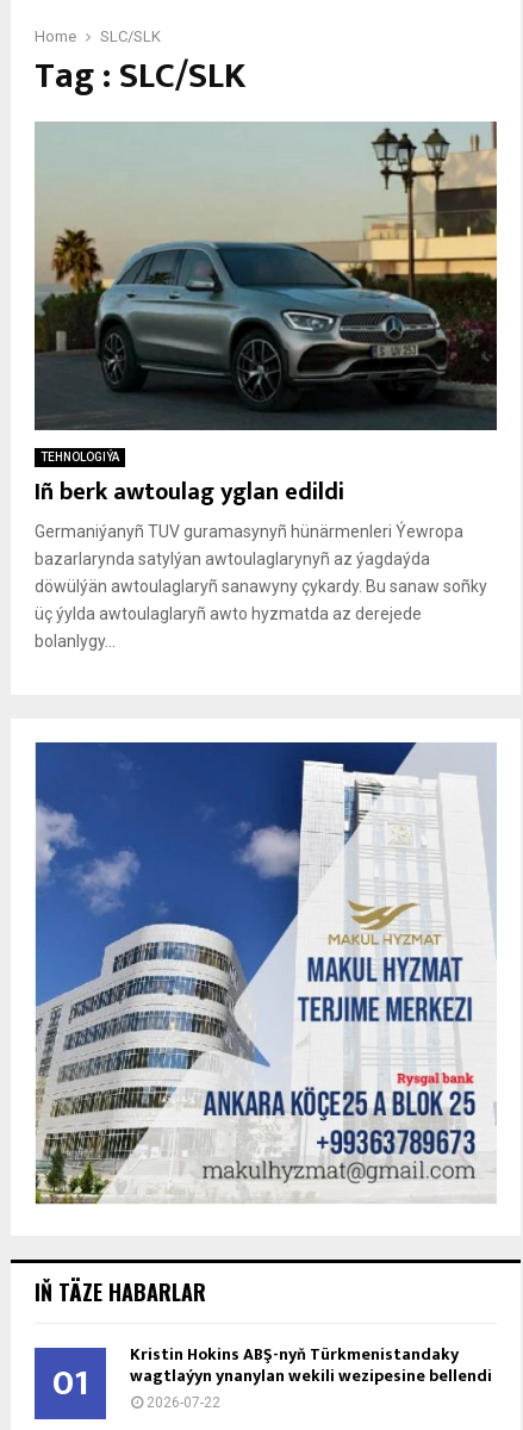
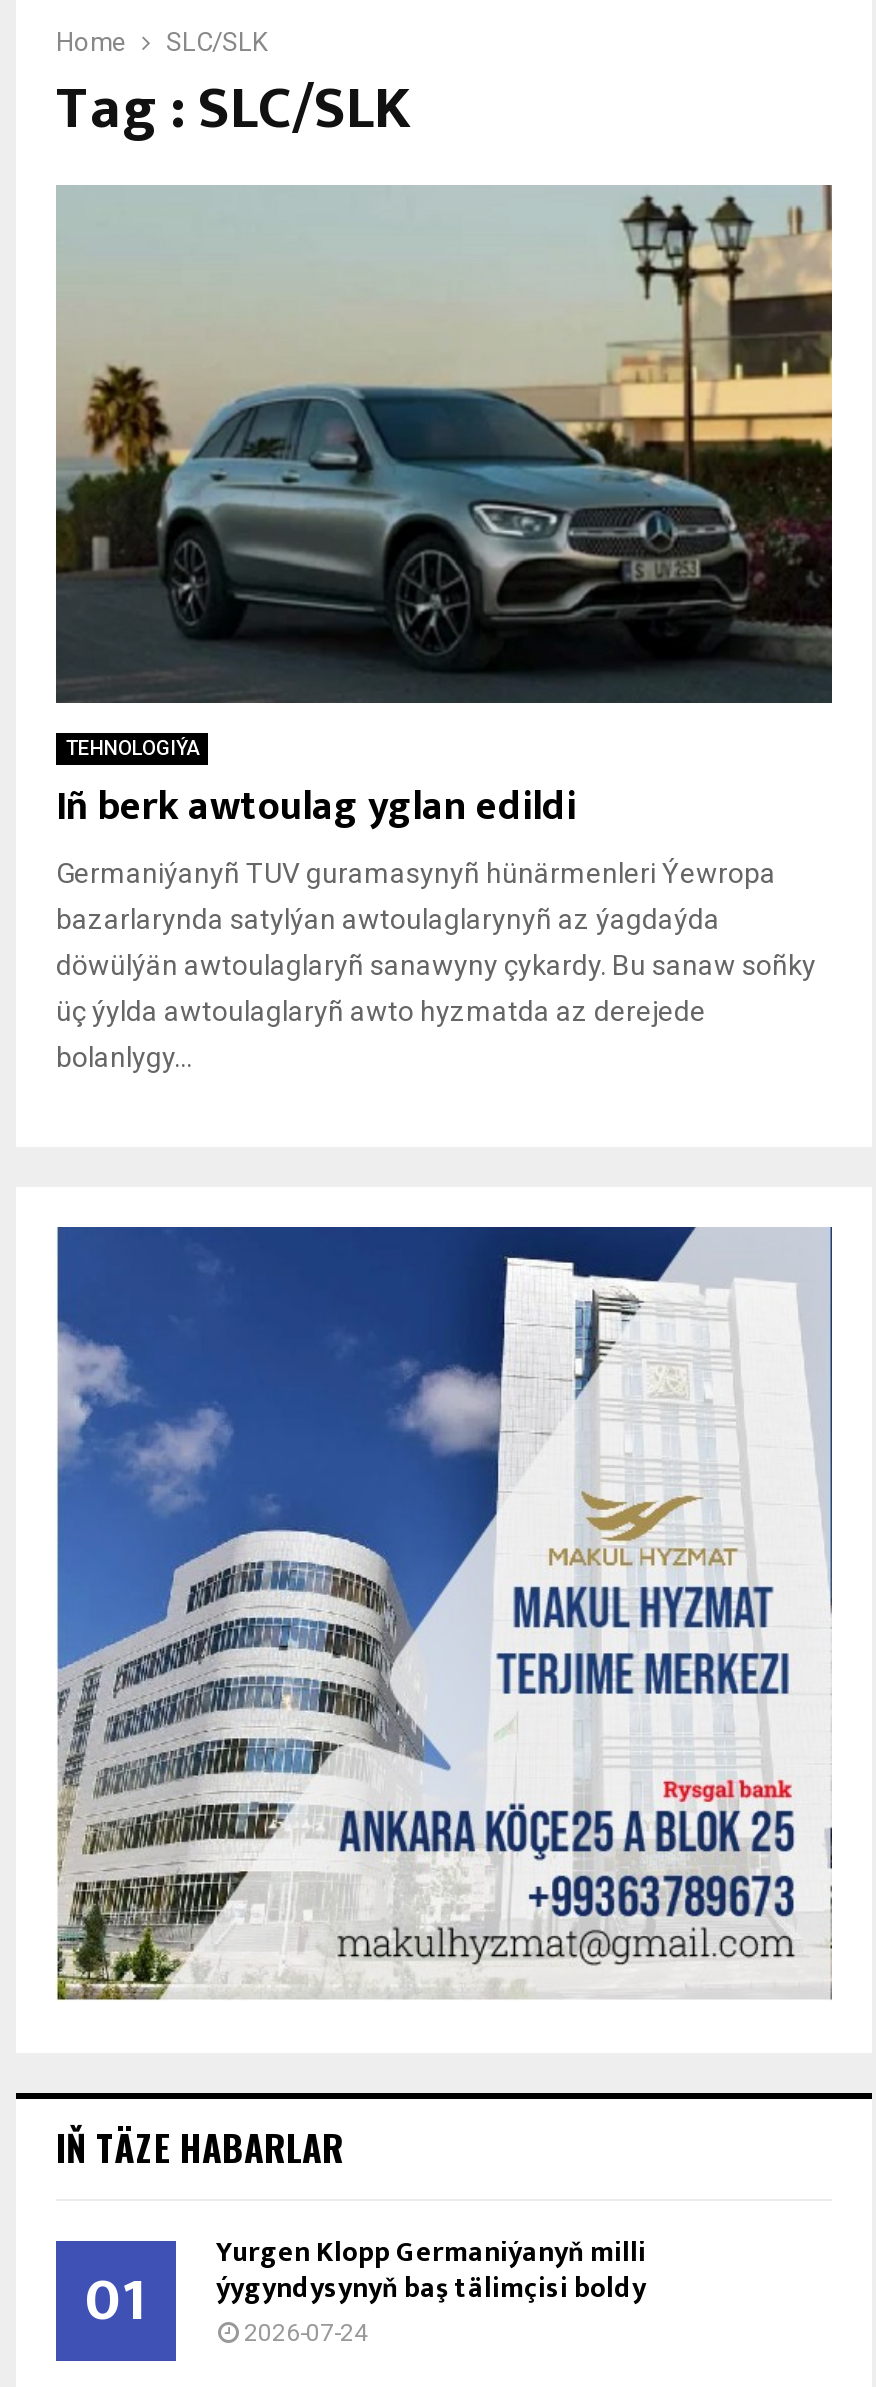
[130,1340,492,1411] Kristin Hokins ABŞ-nyň Türkmenistandaky | wagtlaýyn ynanylan wekili wezipesine bellendi | 2026-07-22 -> [216,2229,646,2347] Ýurgen Klopp Germaniýanyň milli | ýygyndysynyň baş tälimçisi boldy | 2026-07-24

